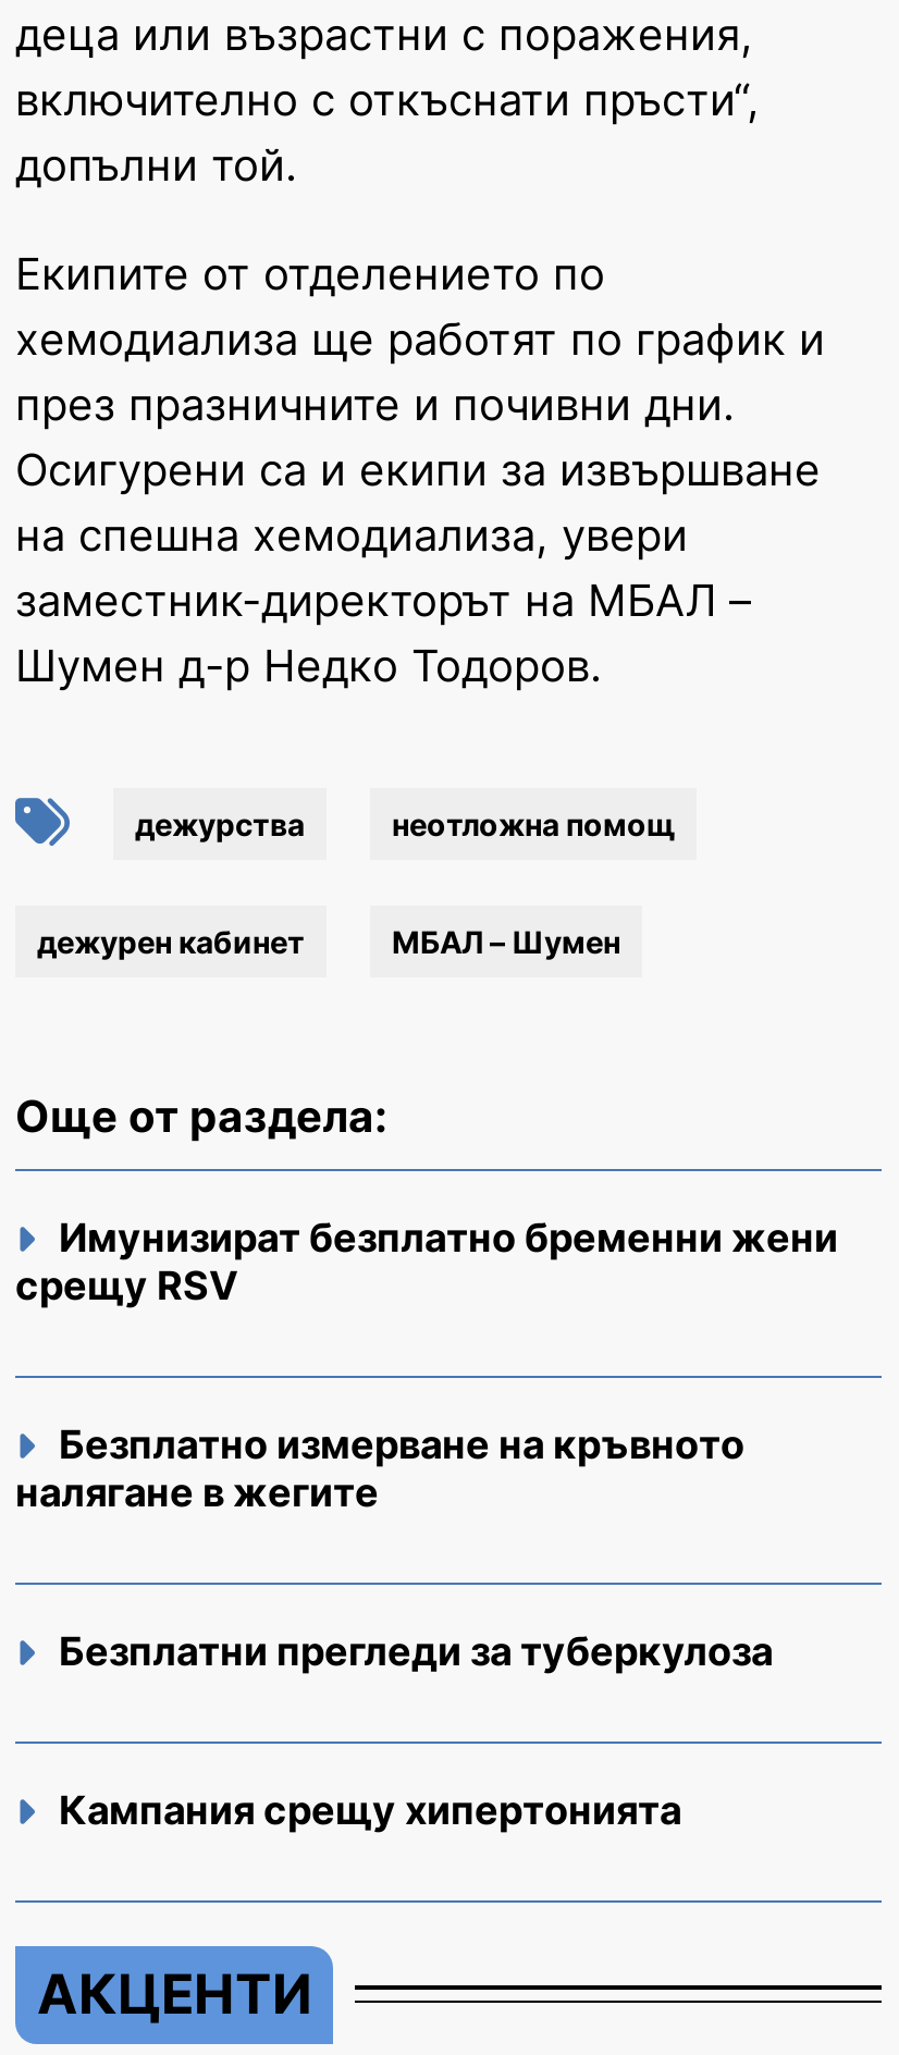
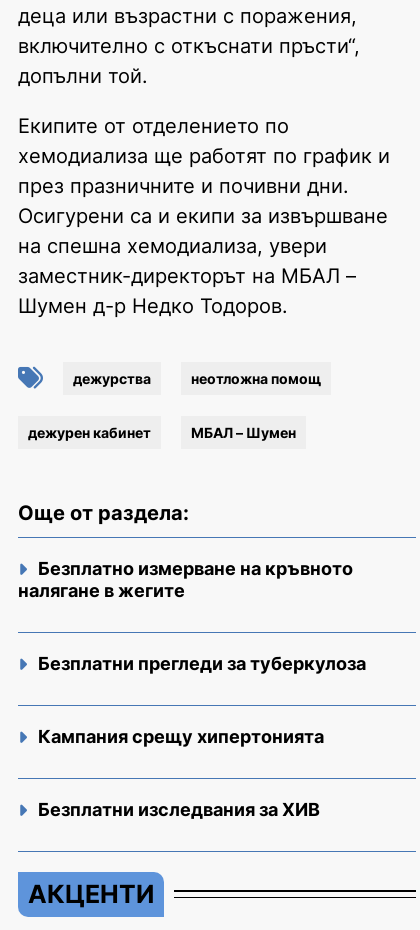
[15,1214,838,1307] Имунизират безплатно бременни жени | срещу RSV -> none
moved [15,1420,790,1832] -> [18,557,374,746]: Безплатно измерване на кръвното | налягане в жегите | Безплатни прегледи за туберкулоза | Кампания срещу хипертонията
none -> [38,798,320,819] Безплатни изследвания за ХИВ

